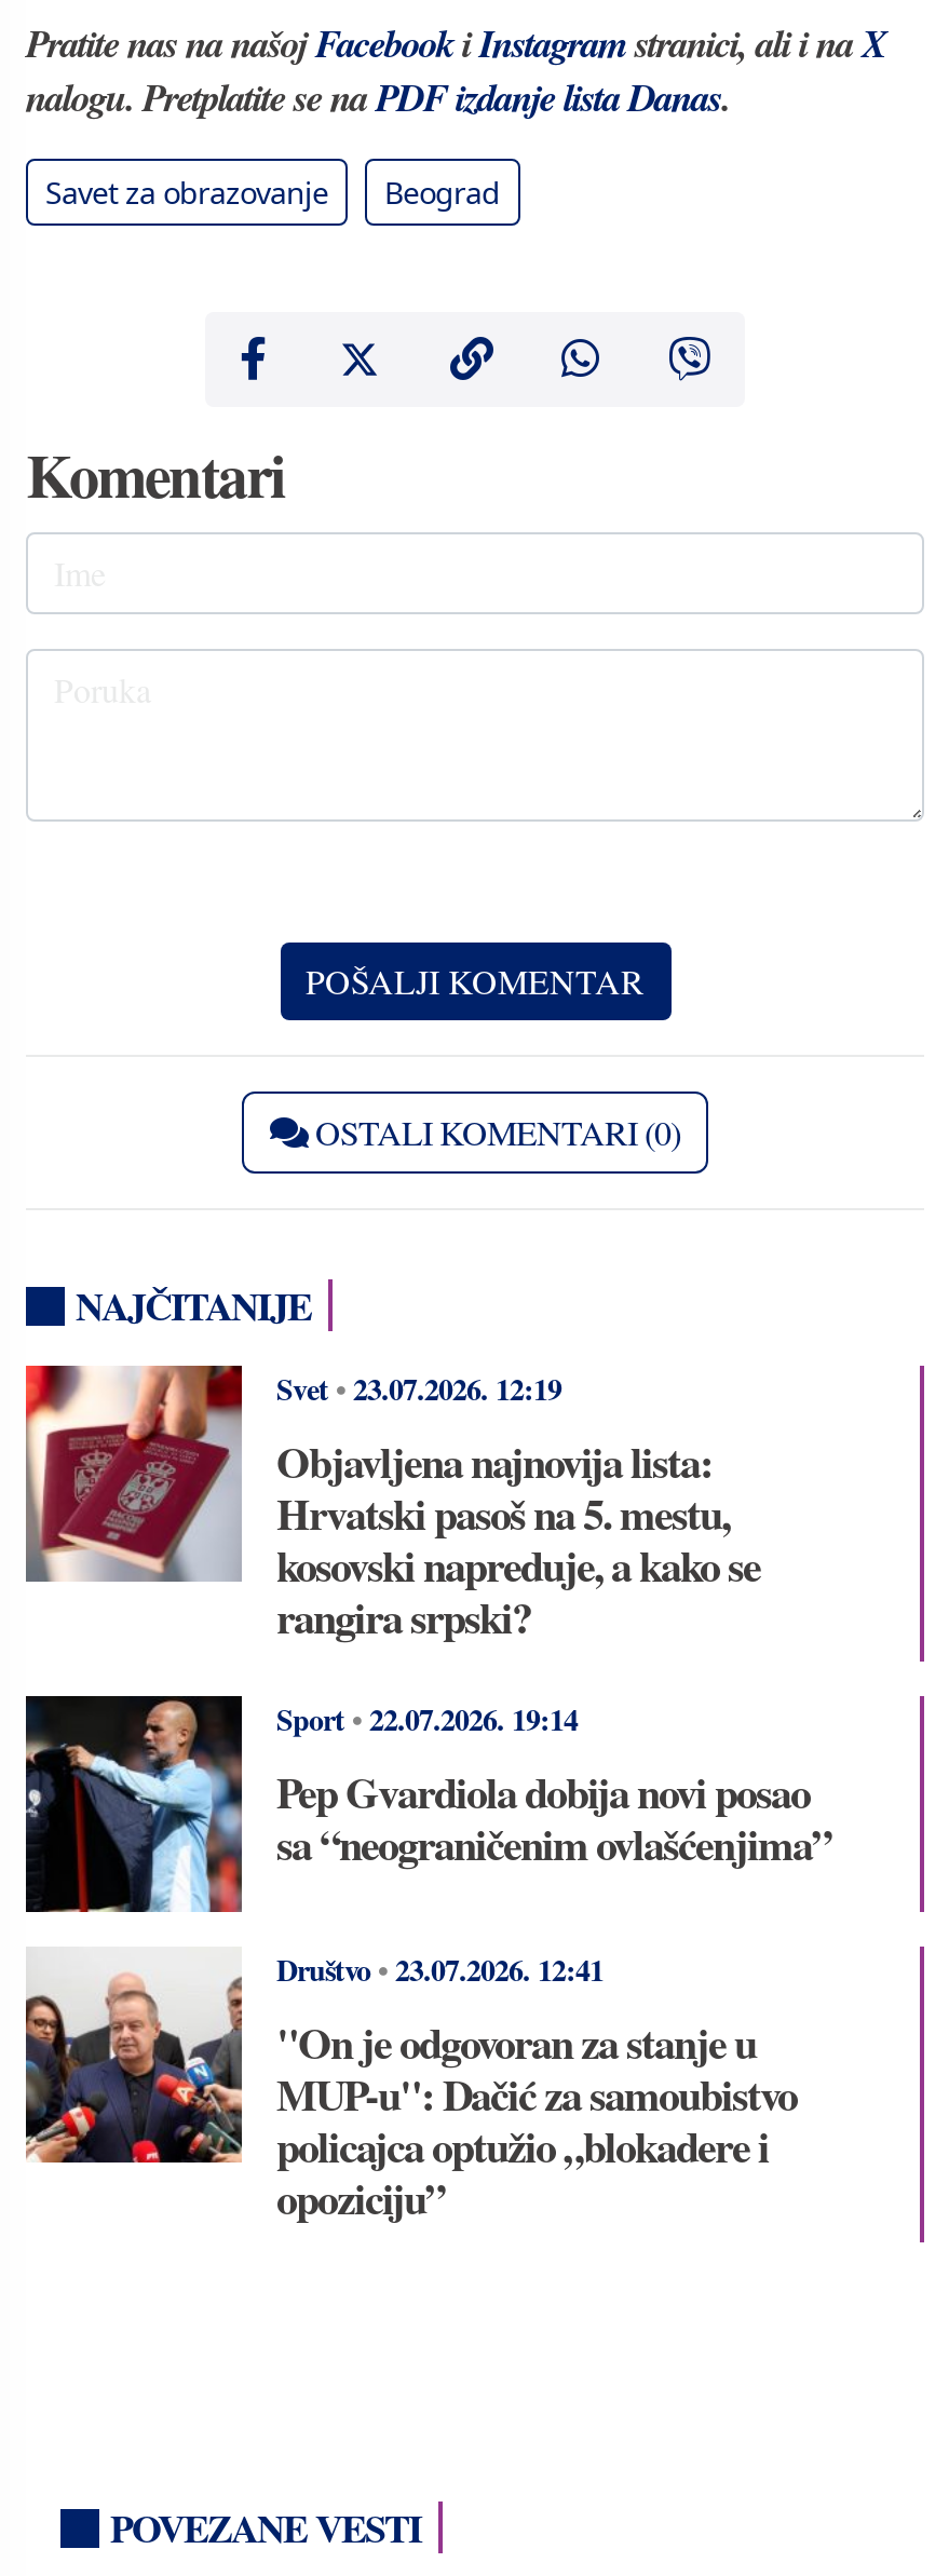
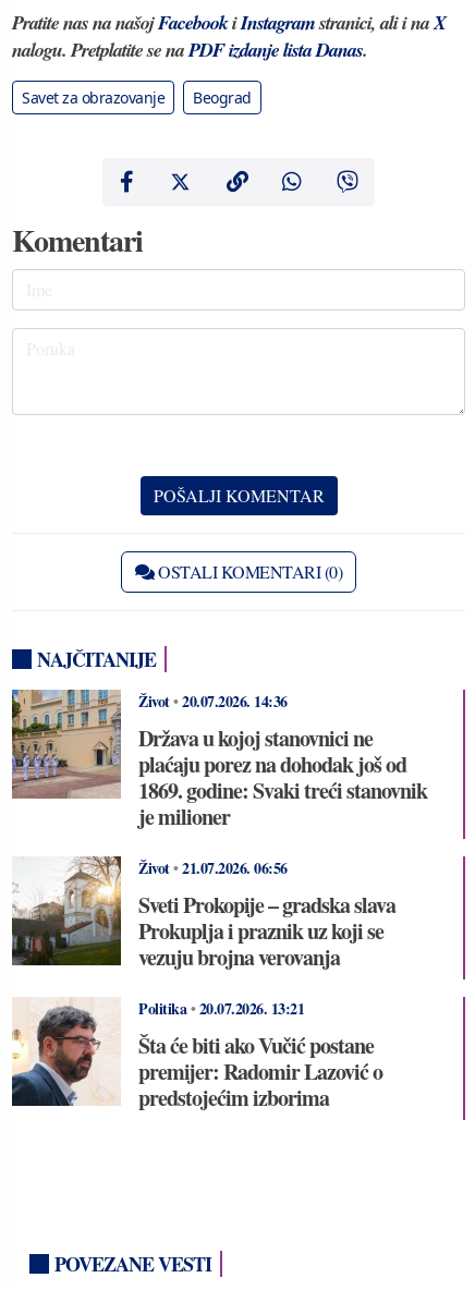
[24,1364,760,1649] [image] | Svet •23.07.2026. 12:19 | Objavljena najnovija lista: | Hrvatski pasoš na 5. mestu, | kosovski napreduje, a kako se | rangira srpski? -> [11,689,427,833] [image] | Život •20.07.2026. 14:36 | Država u kojoj stanovnici ne | plaćaju porez na dohodak još od | 1869. godine: Svaki treći stanovnik | je milioner
[24,1694,831,1914] [image] | Sport •22.07.2026. 19:14 | Pep Gvardiola dobija novi posao | sa “neograničenim ovlašćenjima” -> [11,855,395,973] [image] | Život • 21.07.2026. 06:56 | Sveti Prokopije – gradska slava | Prokuplja i praznik uz koji se | vezuju brojna verovanja
[24,1947,797,2230] [image] | Društvo •23.07.2026. 12:41 | "On je odgovoran za stanje u | MUP-u": Dačić za samoubistvo | policajca optužio „blokadere i | opoziciju” -> [11,987,382,1114] [image] | Politika • 20.07.2026. 13:21 | Šta će biti ako Vučić postane | premijer: Radomir Lazović o | predstojećim izborima

